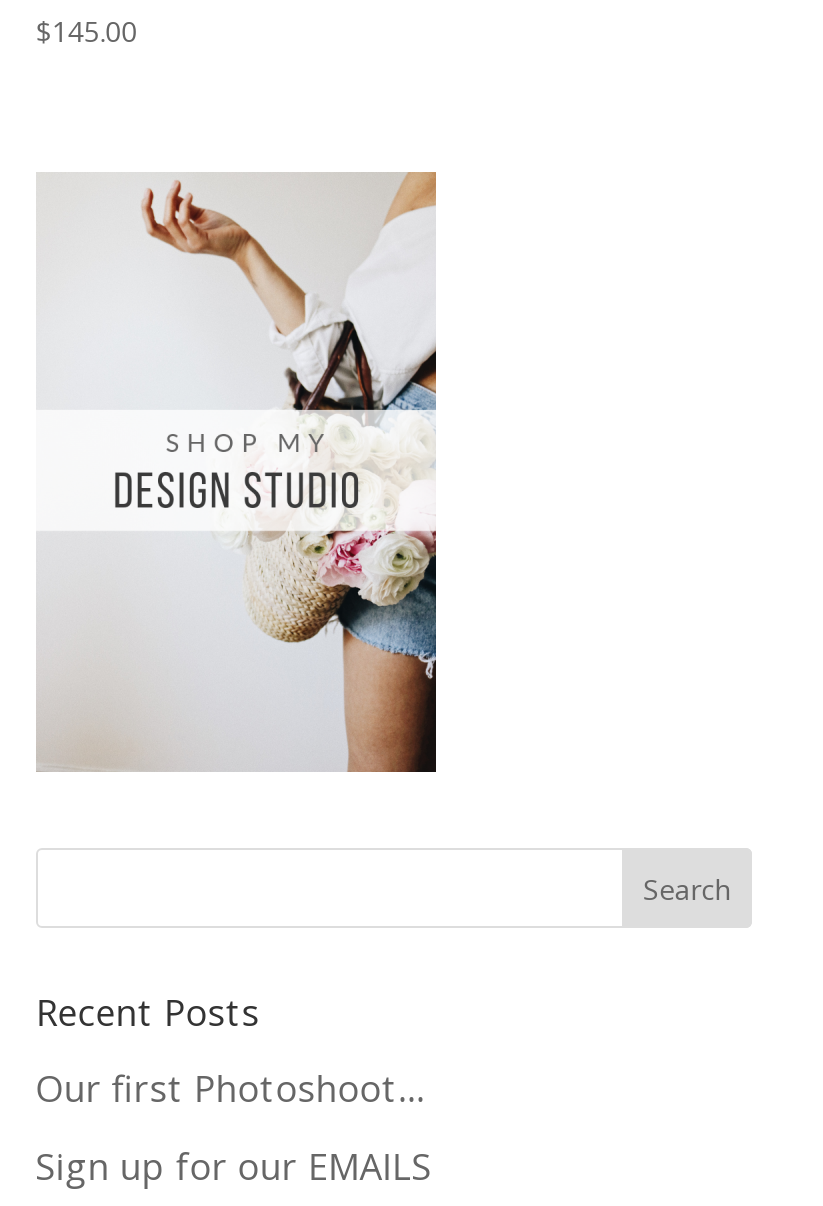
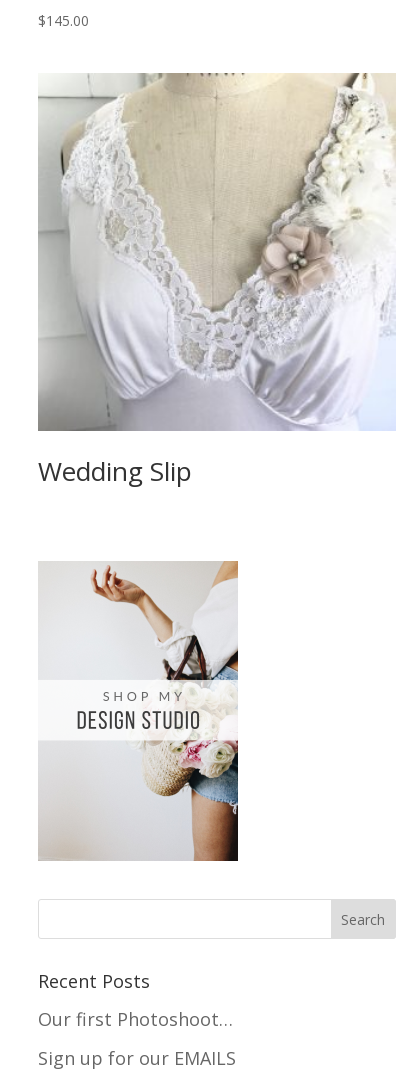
none -> [37,72,396,489] [image] | Wedding Slip

